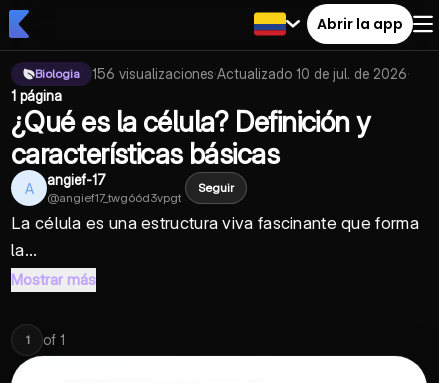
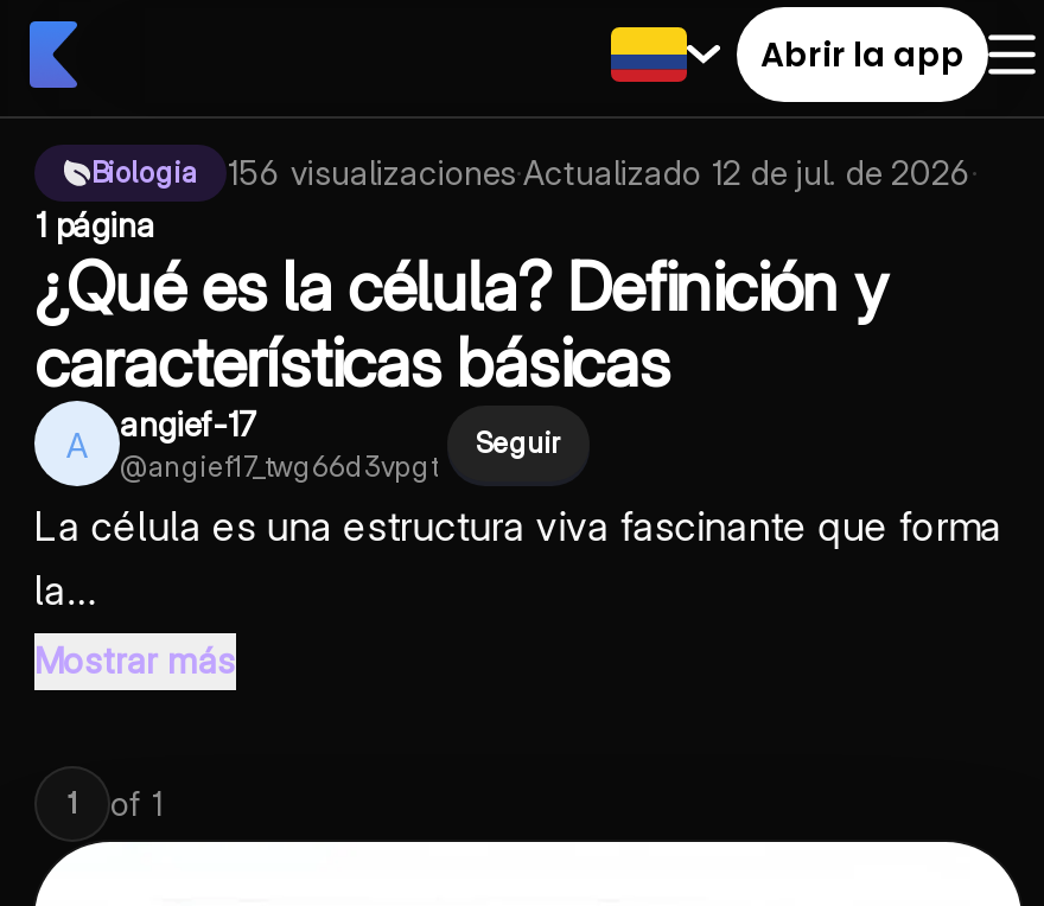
[92,65,410,82] 156 visualizaciones·Actualizado 10 de jul. de 2026 · -> [227,152,979,192] 156 visualizaciones·Actualizado 12 de jul. de 2026 ·

